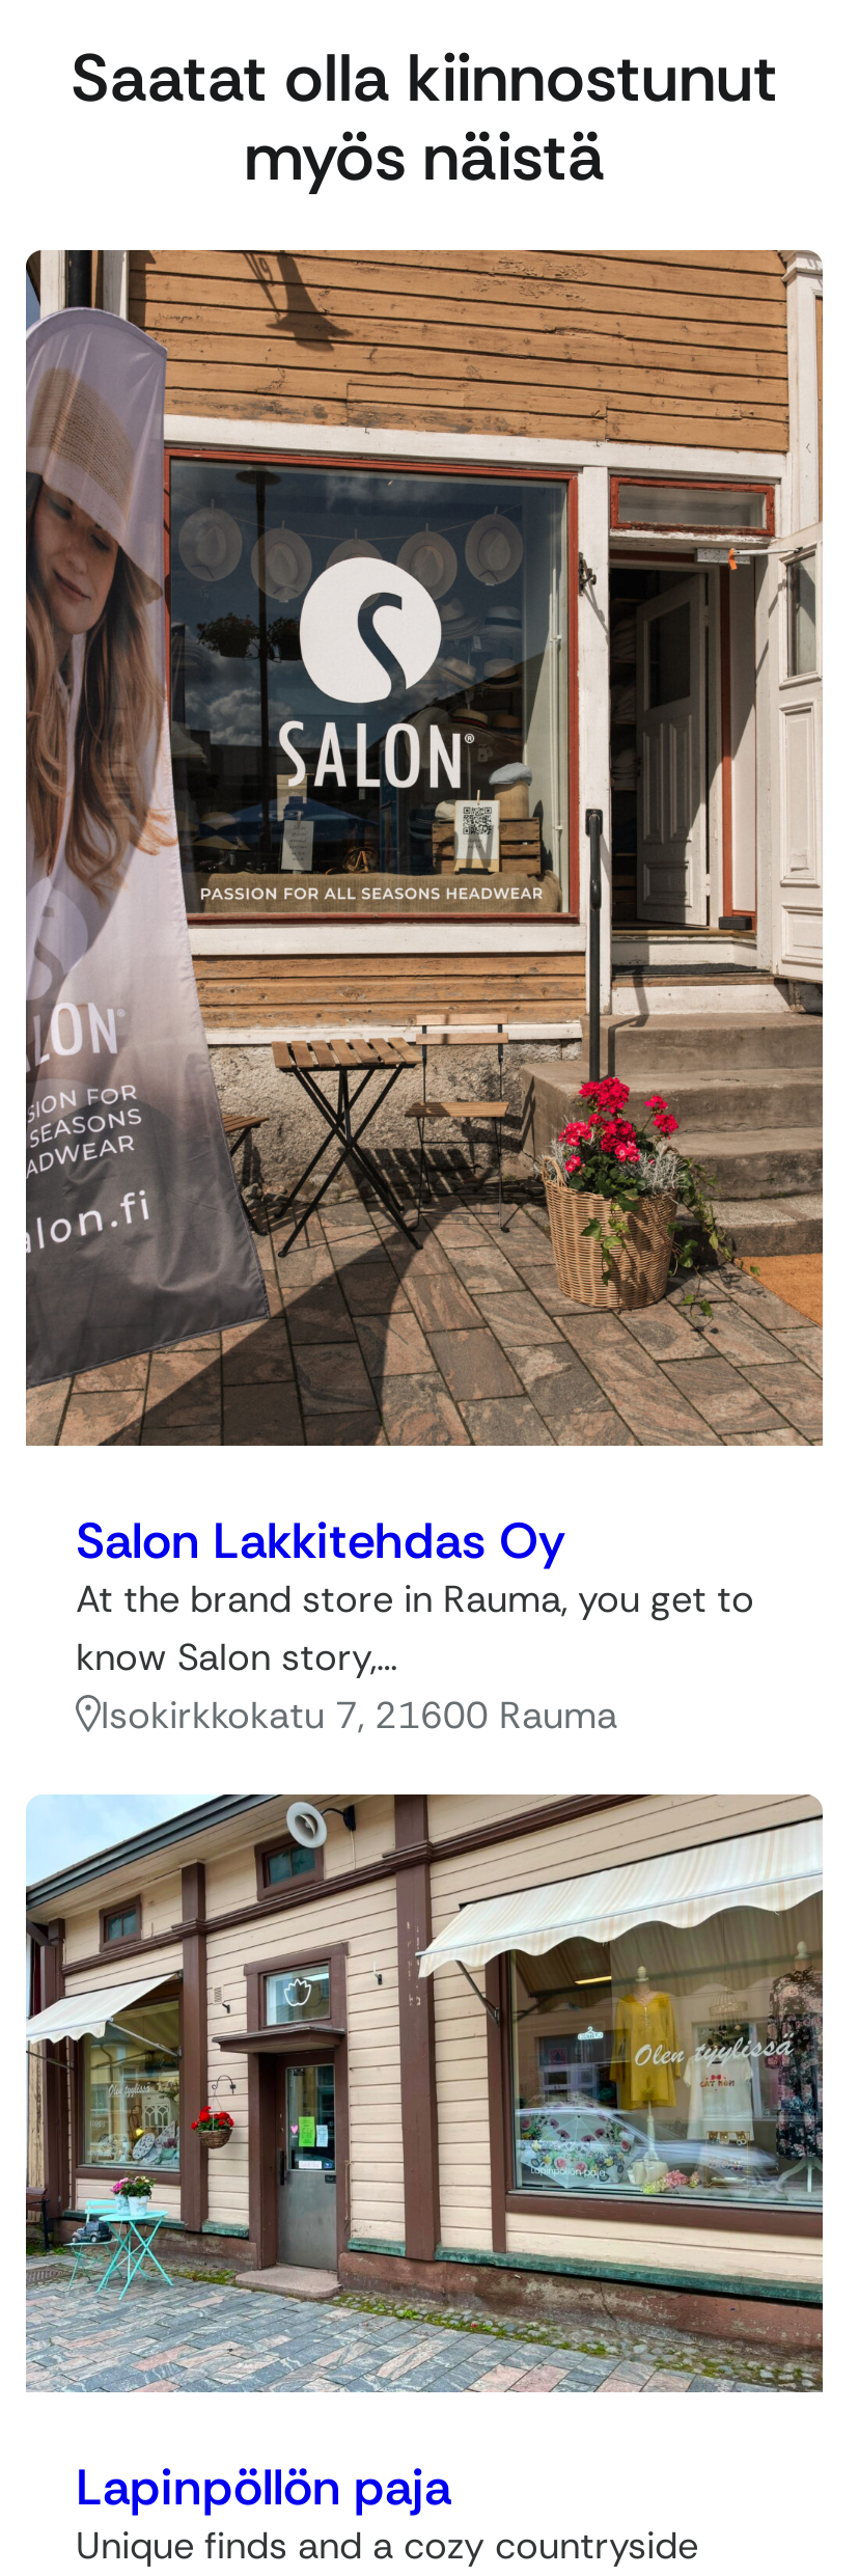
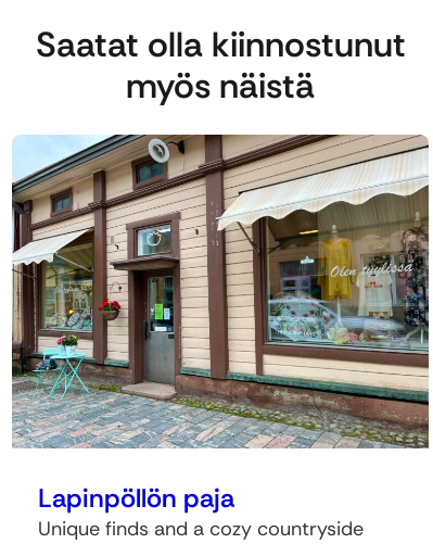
[24,248,825,1741] [image] | Salon Lakkitehdas Oy | At the brand store in Rauma, you get to | know Salon story,… | Isokirkkokatu 7, 21600 Rauma -> none

